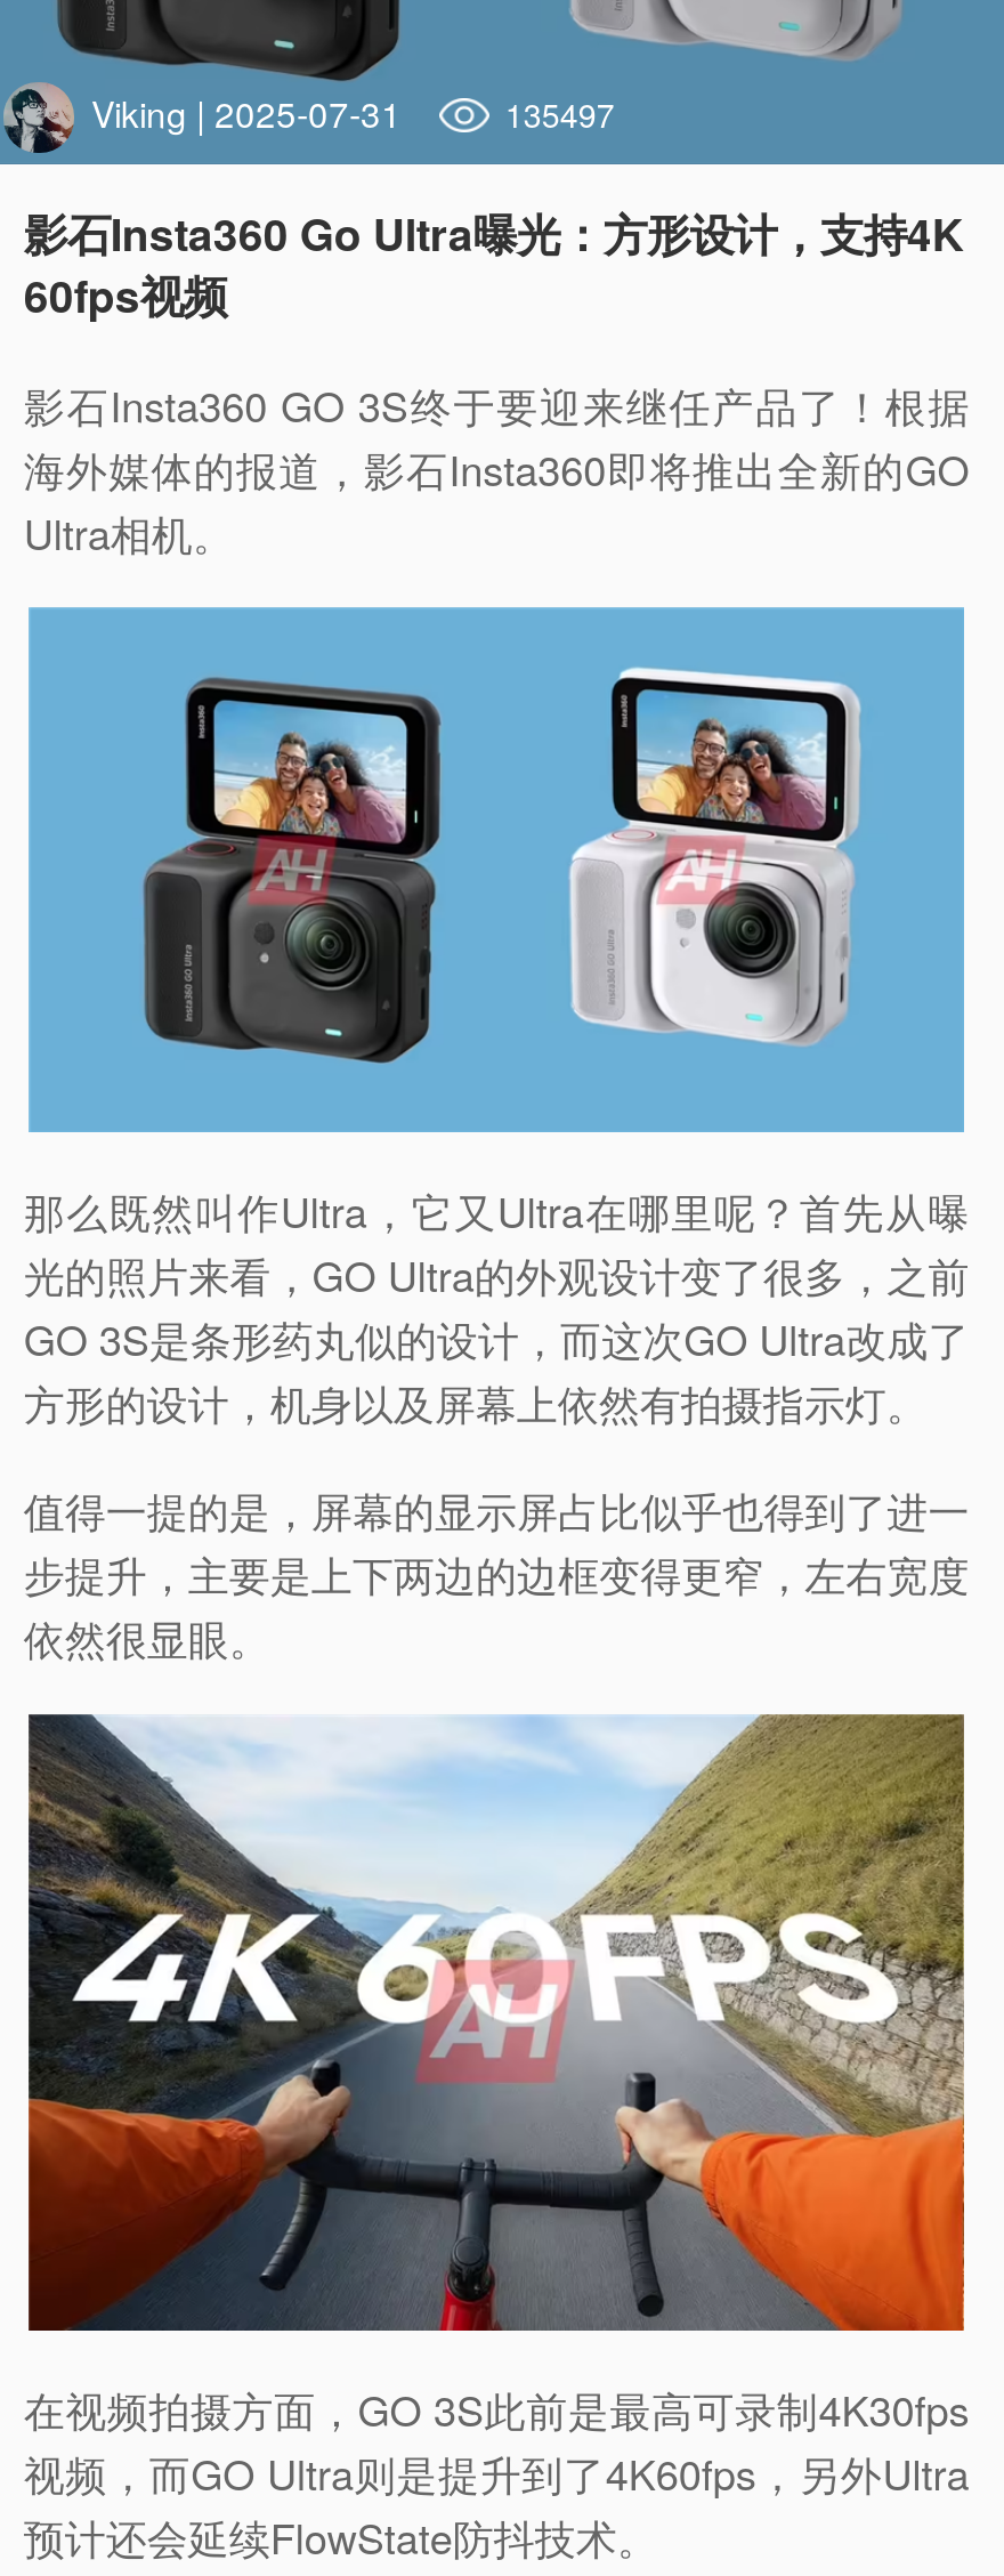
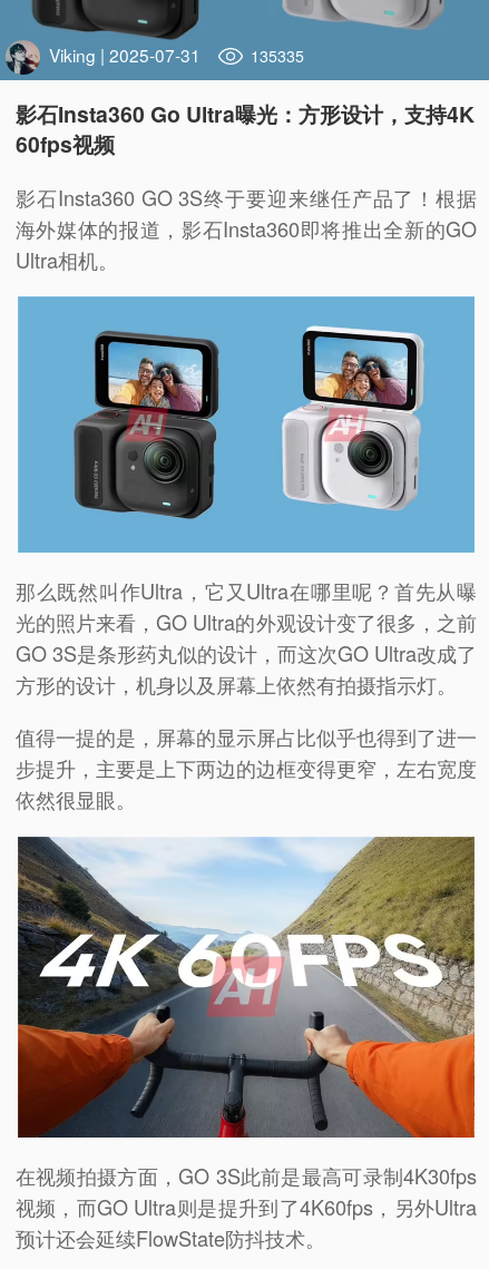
[505,90,614,136] 135497 -> [250,44,304,66] 135335

